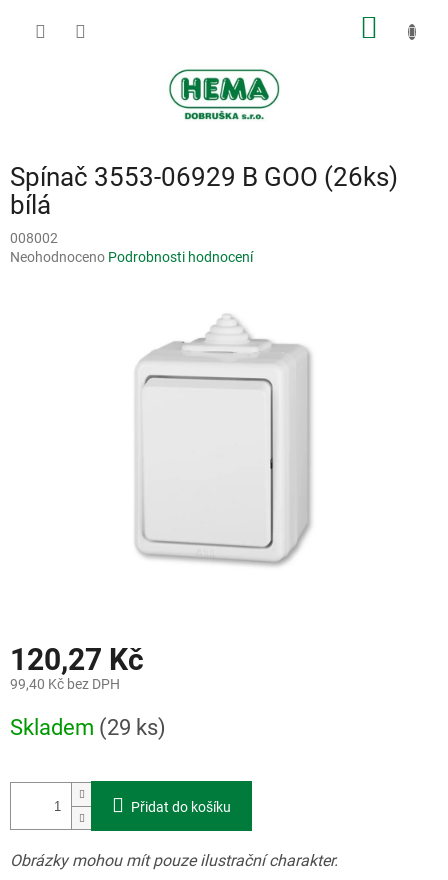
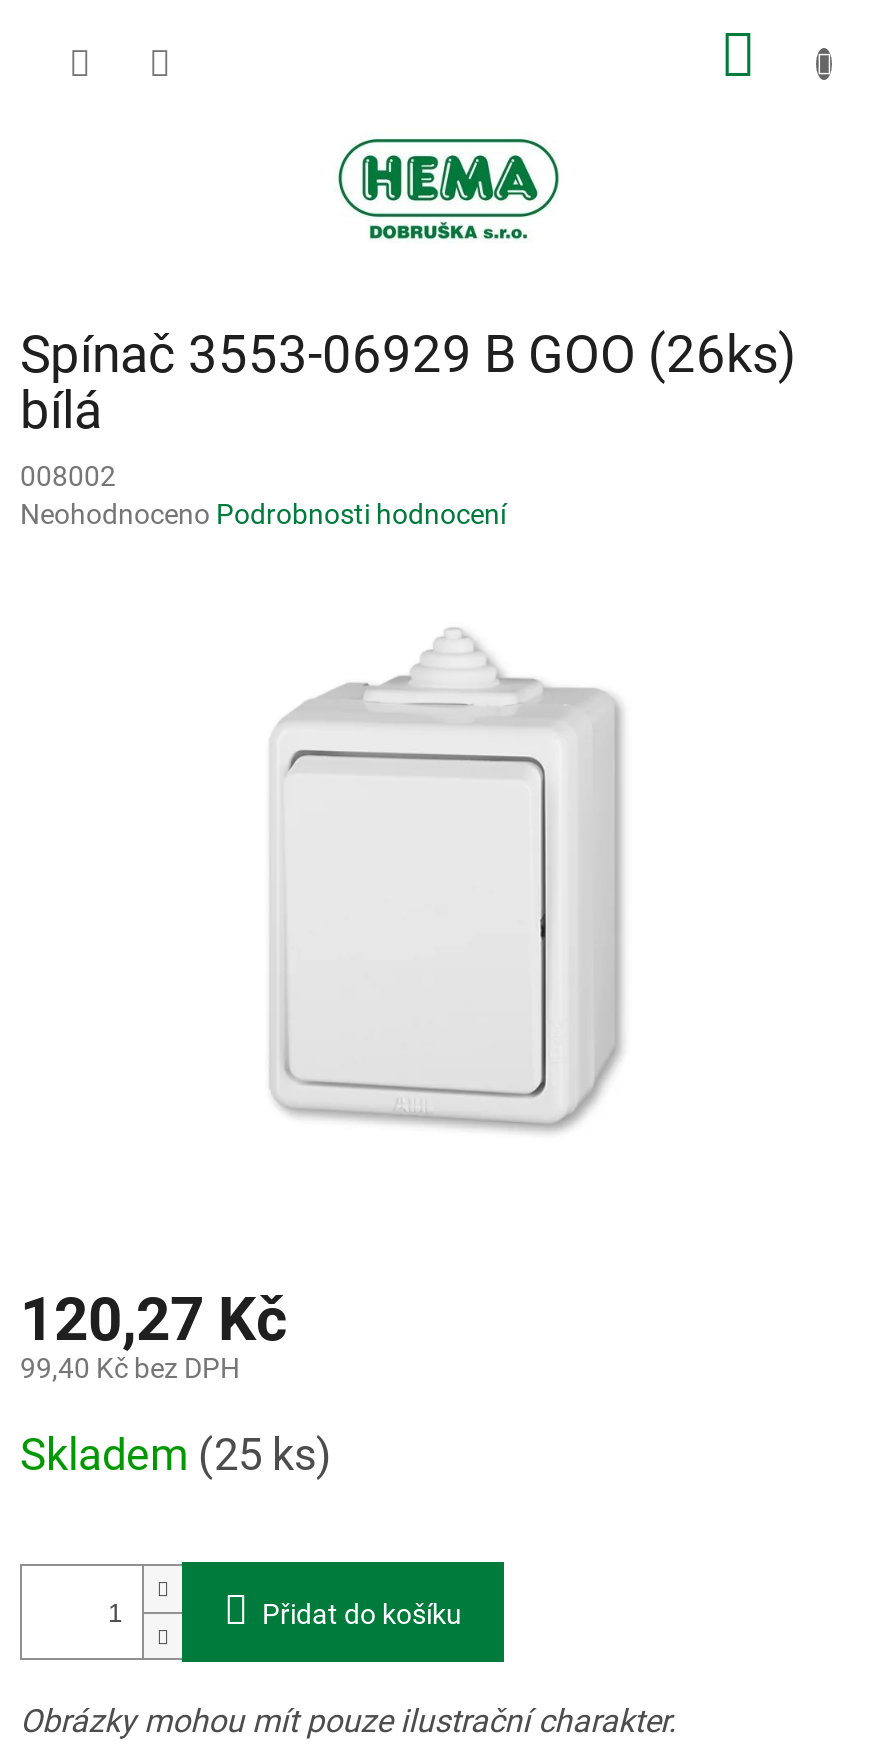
[10,715,166,740] Skladem (29 ks) -> [20,1431,332,1481] Skladem (25 ks)

